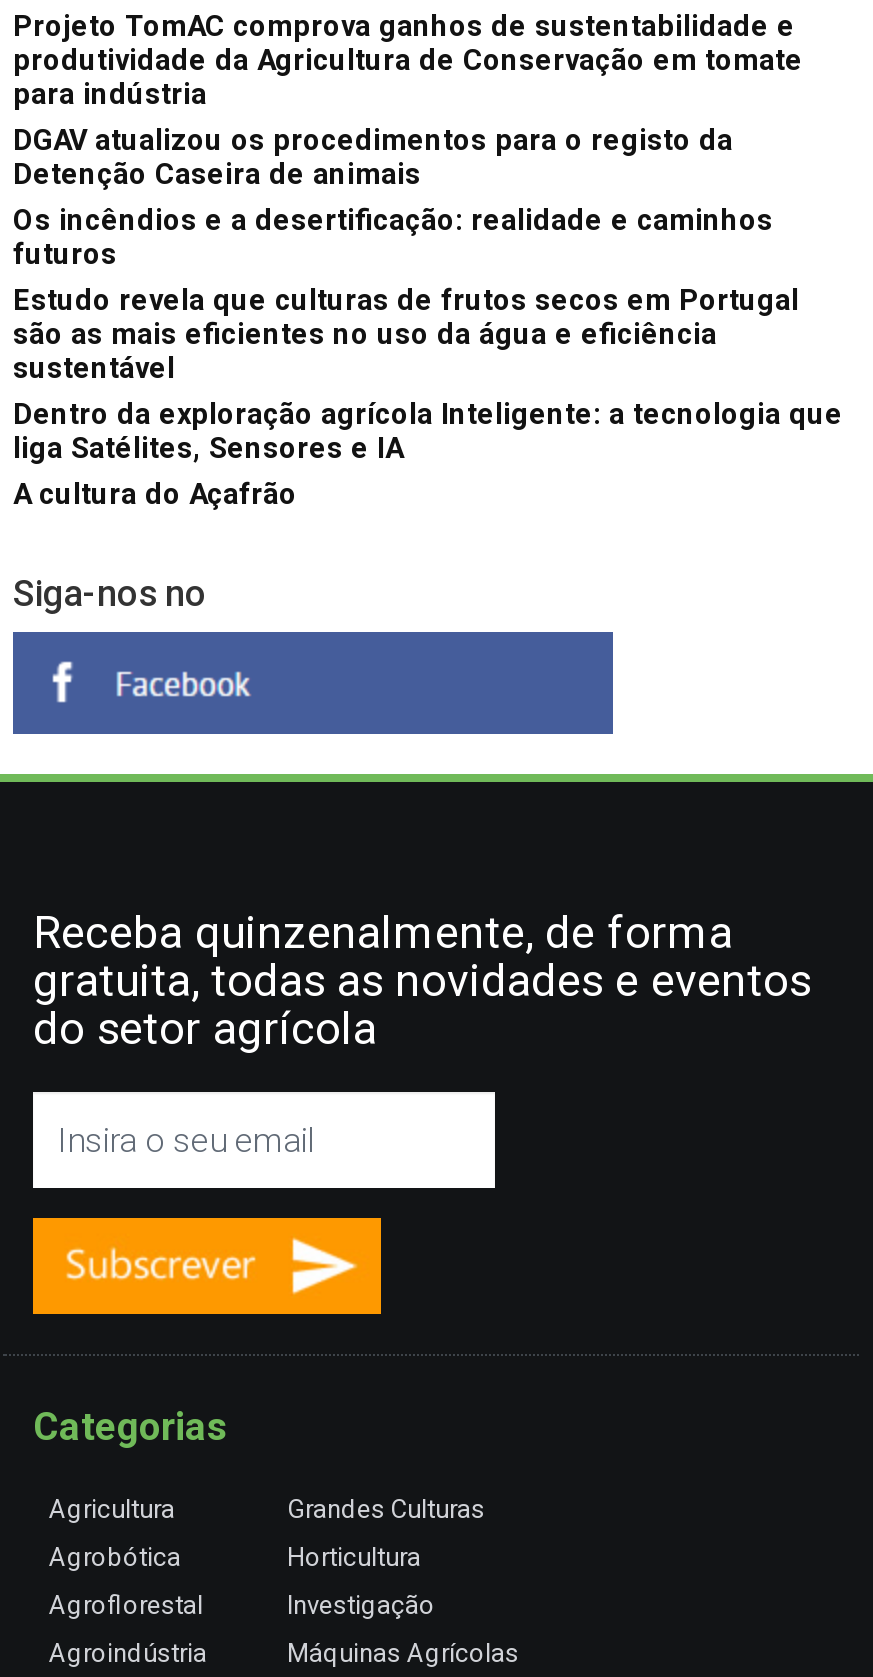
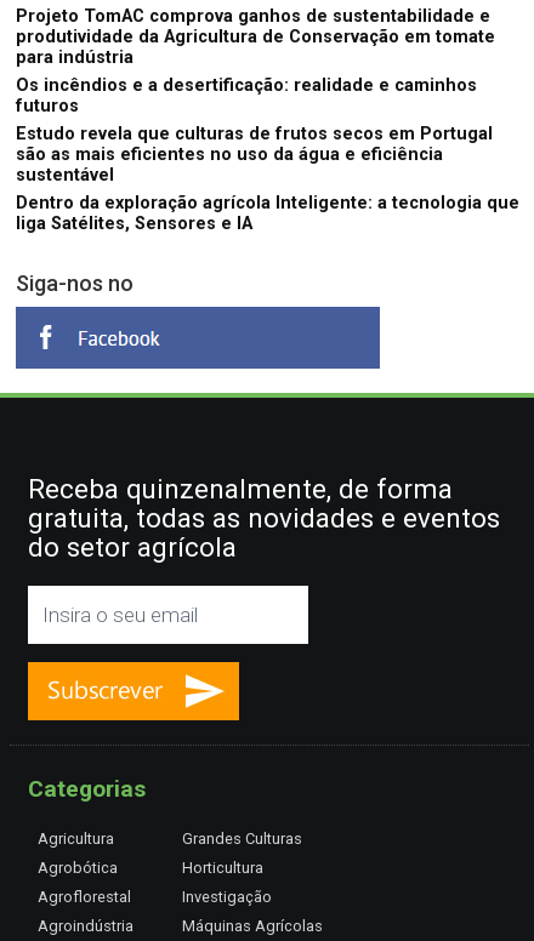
[13,123,733,191] DGAV atualizou os procedimentos para o registo da | Detenção Caseira de animais -> none
[13,477,297,511] A cultura do Açafrão -> none

